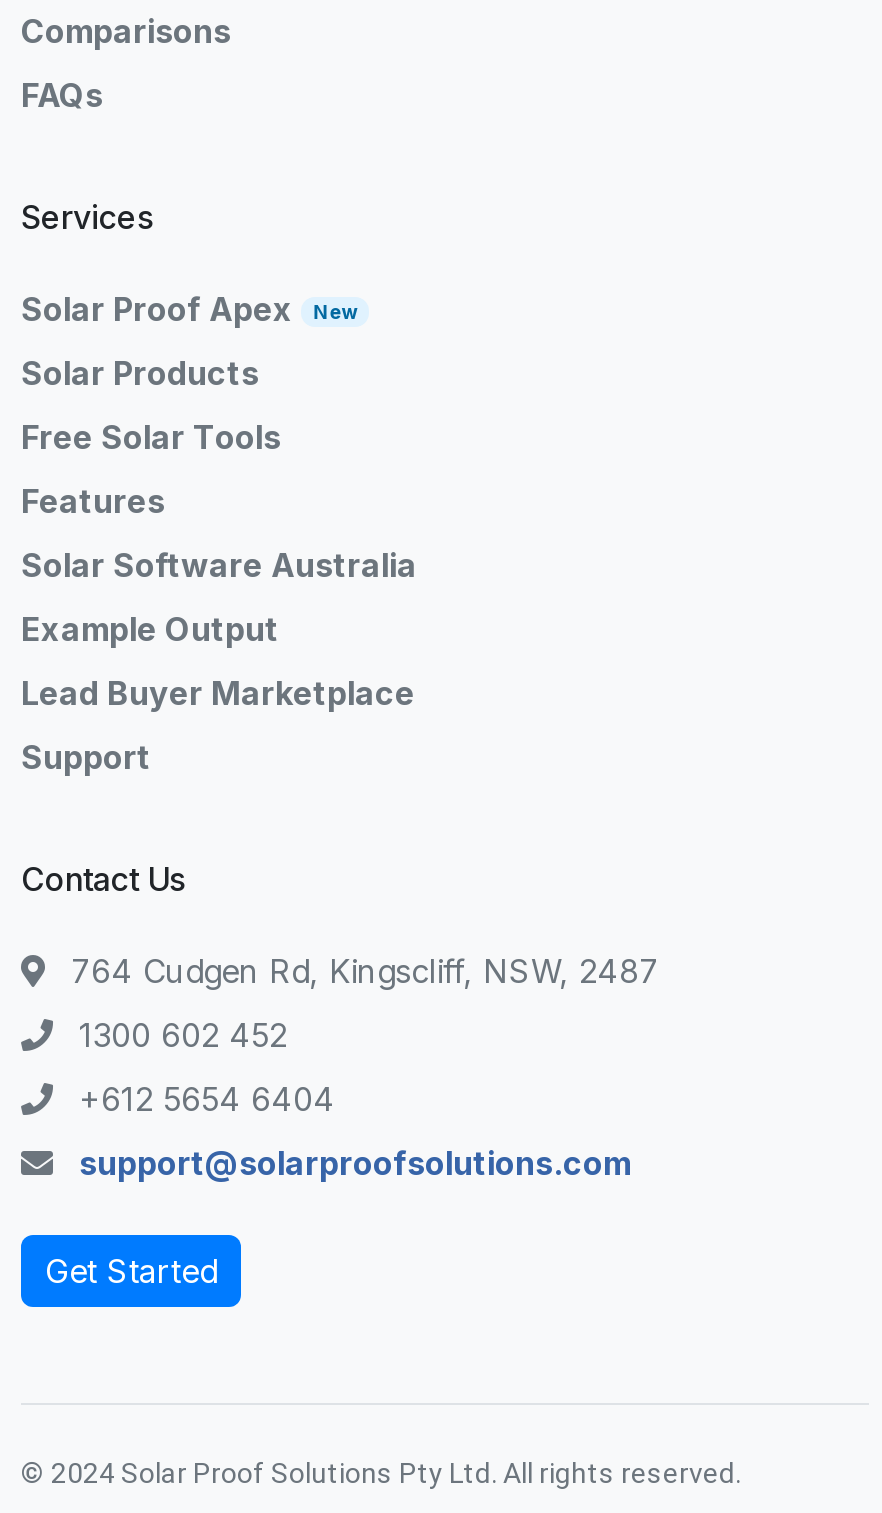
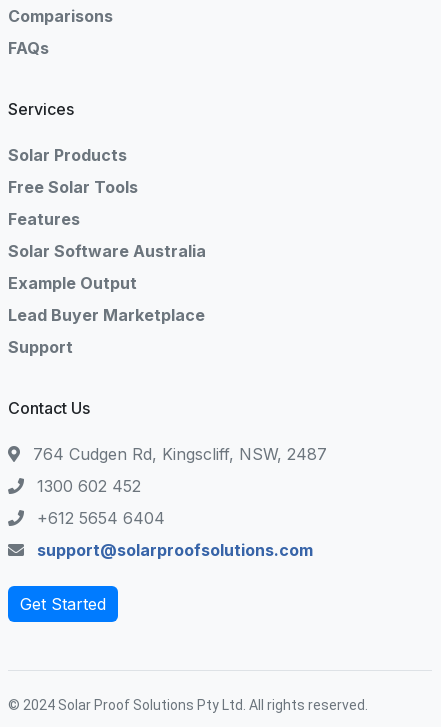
[21,289,357,329] Solar Proof Apex New -> none

